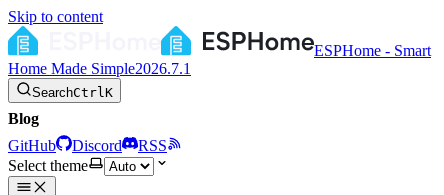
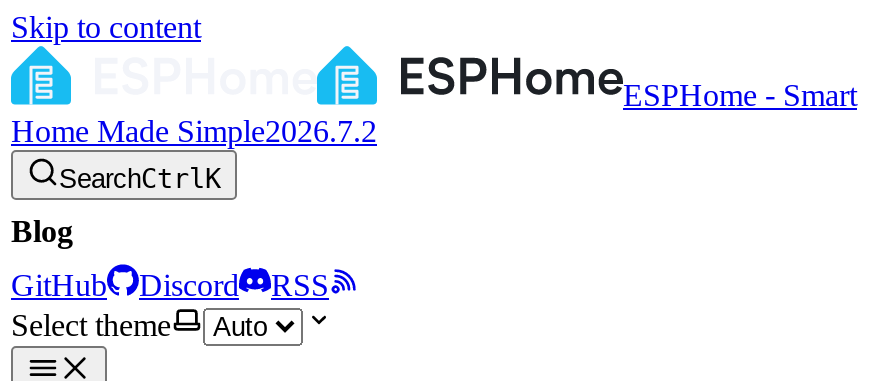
[8,60,191,77] Home Made Simple2026.7.1 -> [11,114,377,148] Home Made Simple2026.7.2

